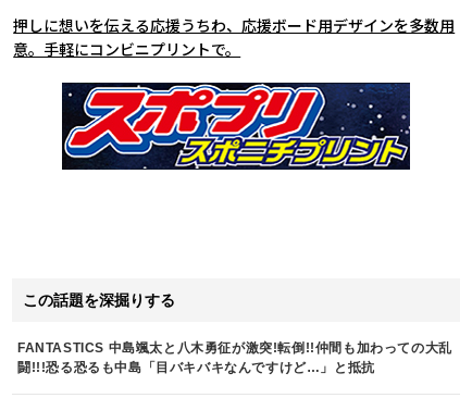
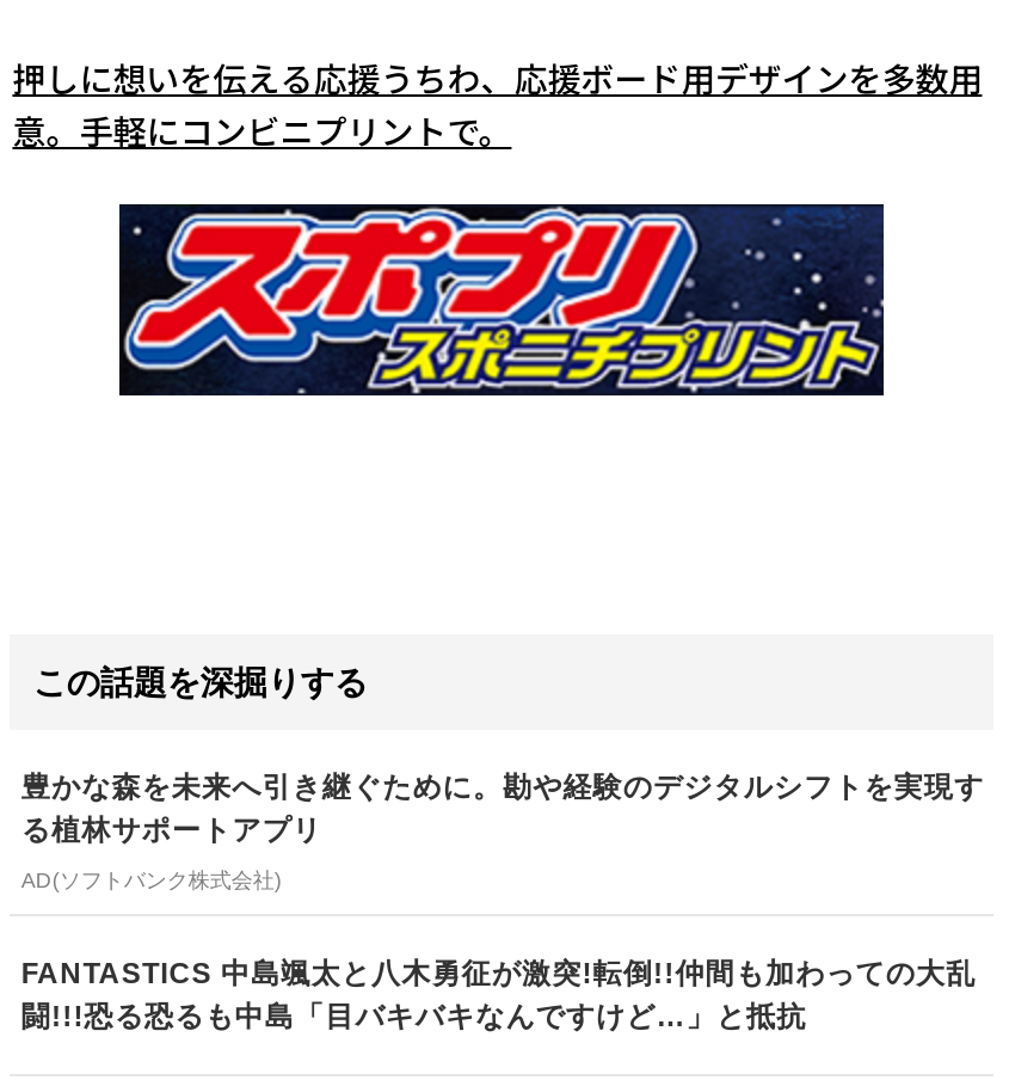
none -> [21,771,984,892] 豊かな森を未来へ引き継ぐために。勘や経験のデジタルシフトを実現す | る植林サポートアプリ | AD(ソフトバンク株式会社)

